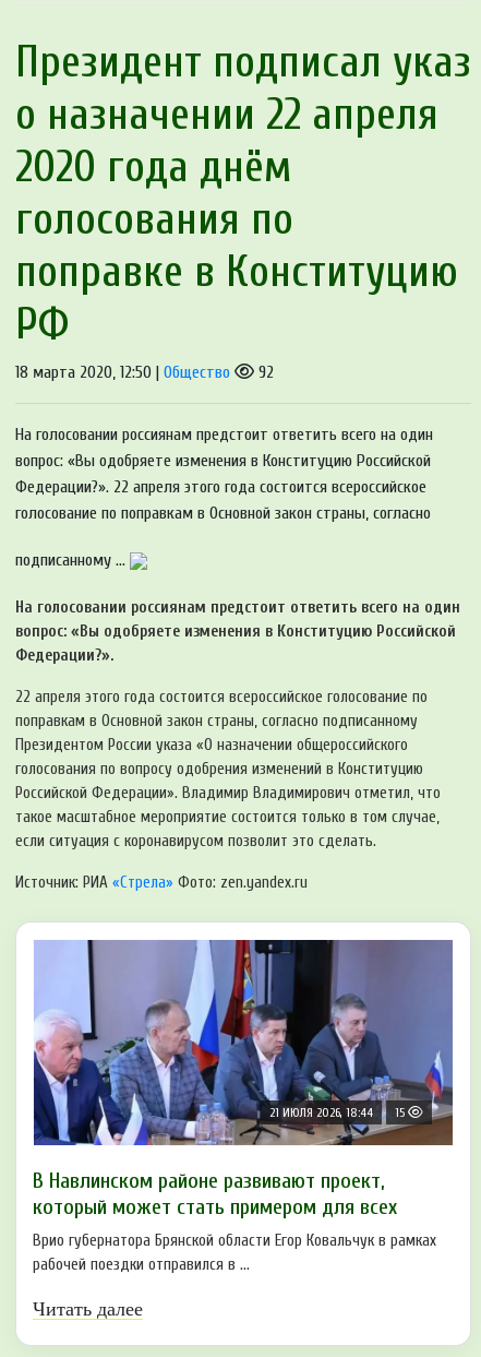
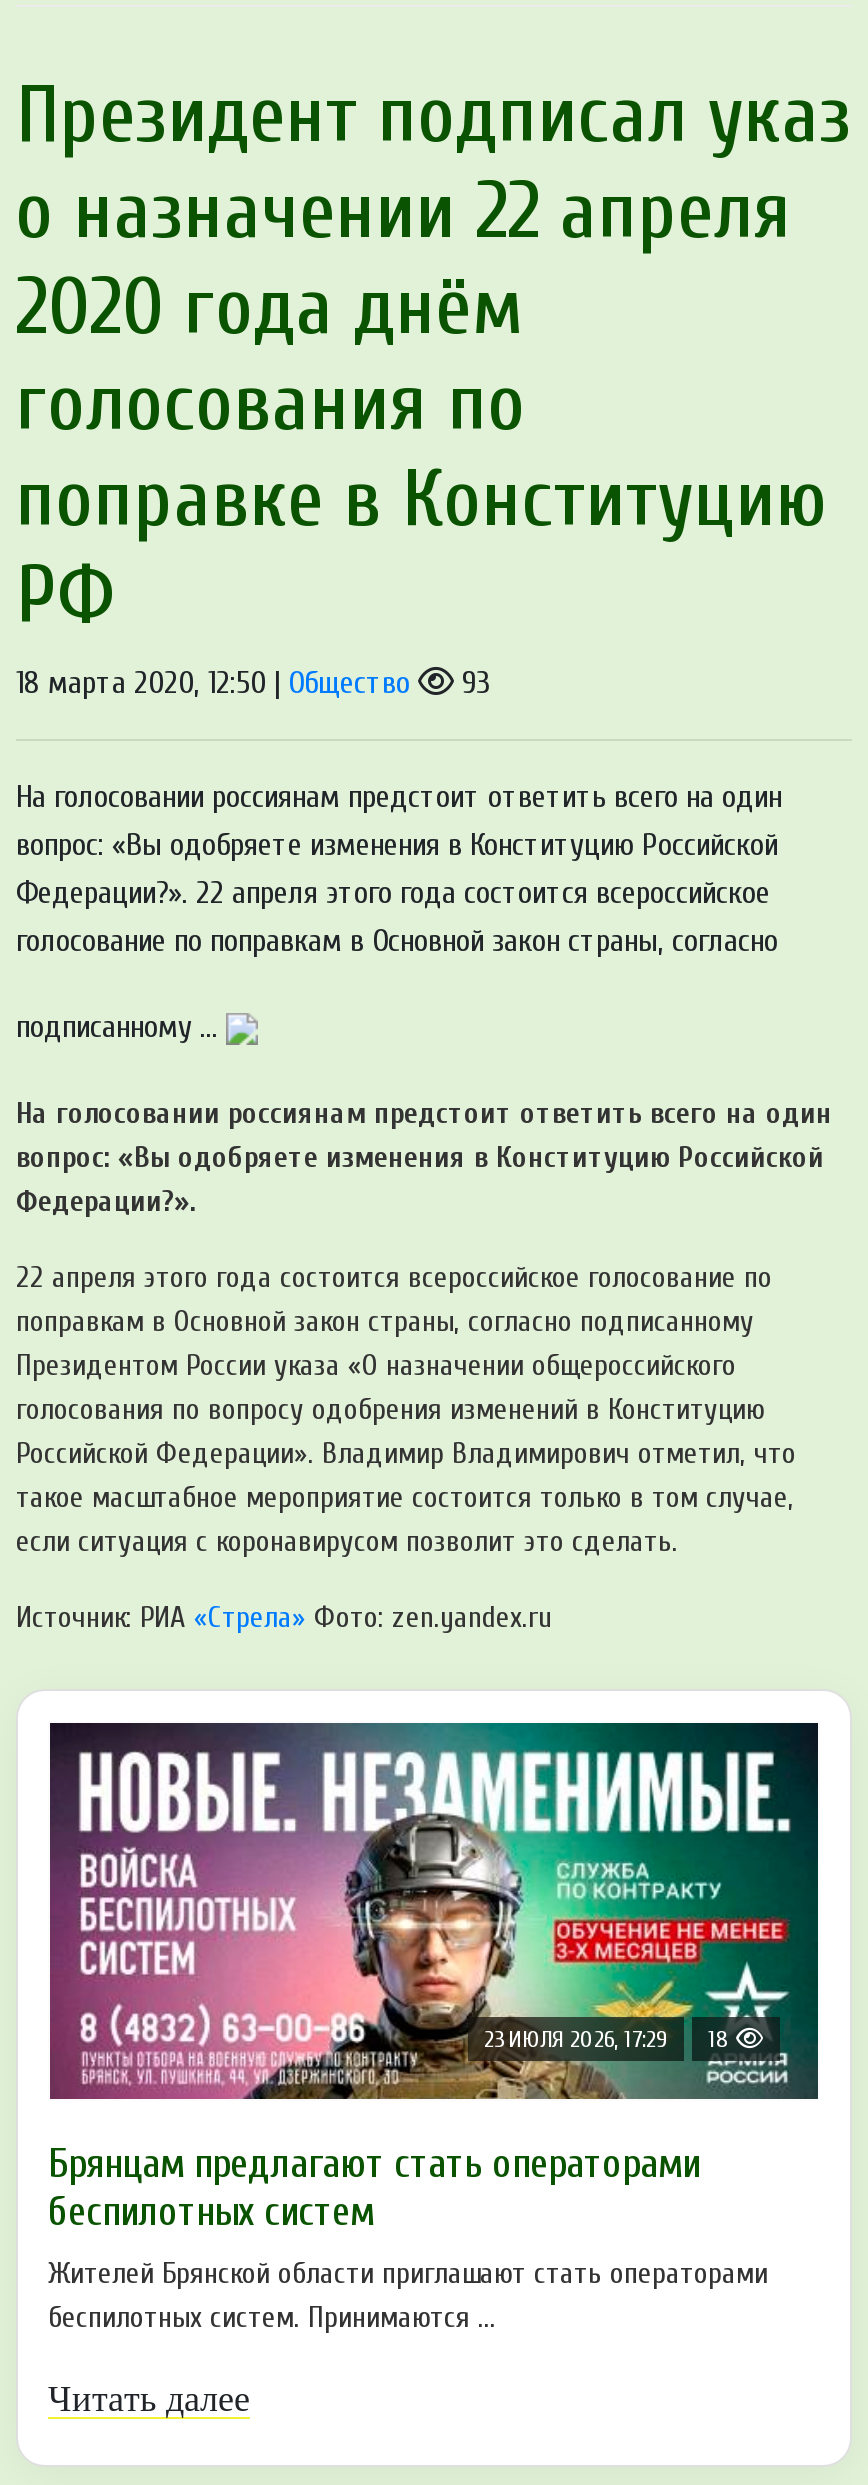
[254,362,274,382] 92 -> [454,665,490,701] 93
[33,939,454,1146] [image] | 21 ИЮЛЯ 2026, 18:44 | 15 -> [48,1721,820,2101] [image] | 23 ИЮЛЯ 2026, 17:29 | 18
[33,1168,397,1219] В Навлинском районе развивают проект, | который может стать примером для всех -> [48,2141,700,2235] Брянцам предлагают стать оперaторами | бeспилoтных систeм
[33,1231,436,1274] Врио губернатора Брянской области Егор Ковальчук в рамках | рабочей поездки отправился в ... -> [48,2257,768,2335] Жителей Брянской области приглашают стать операторами | беспилотных систем. Принимаются ...

